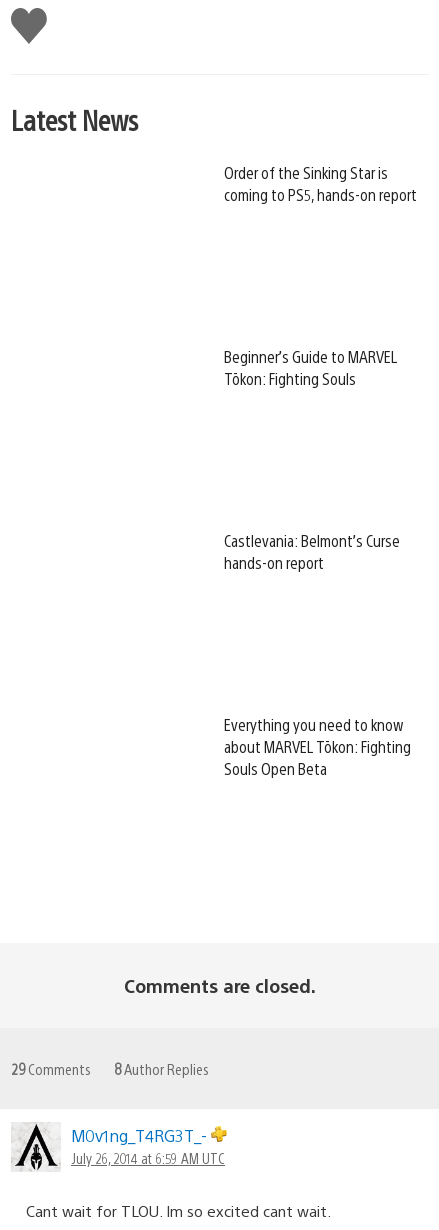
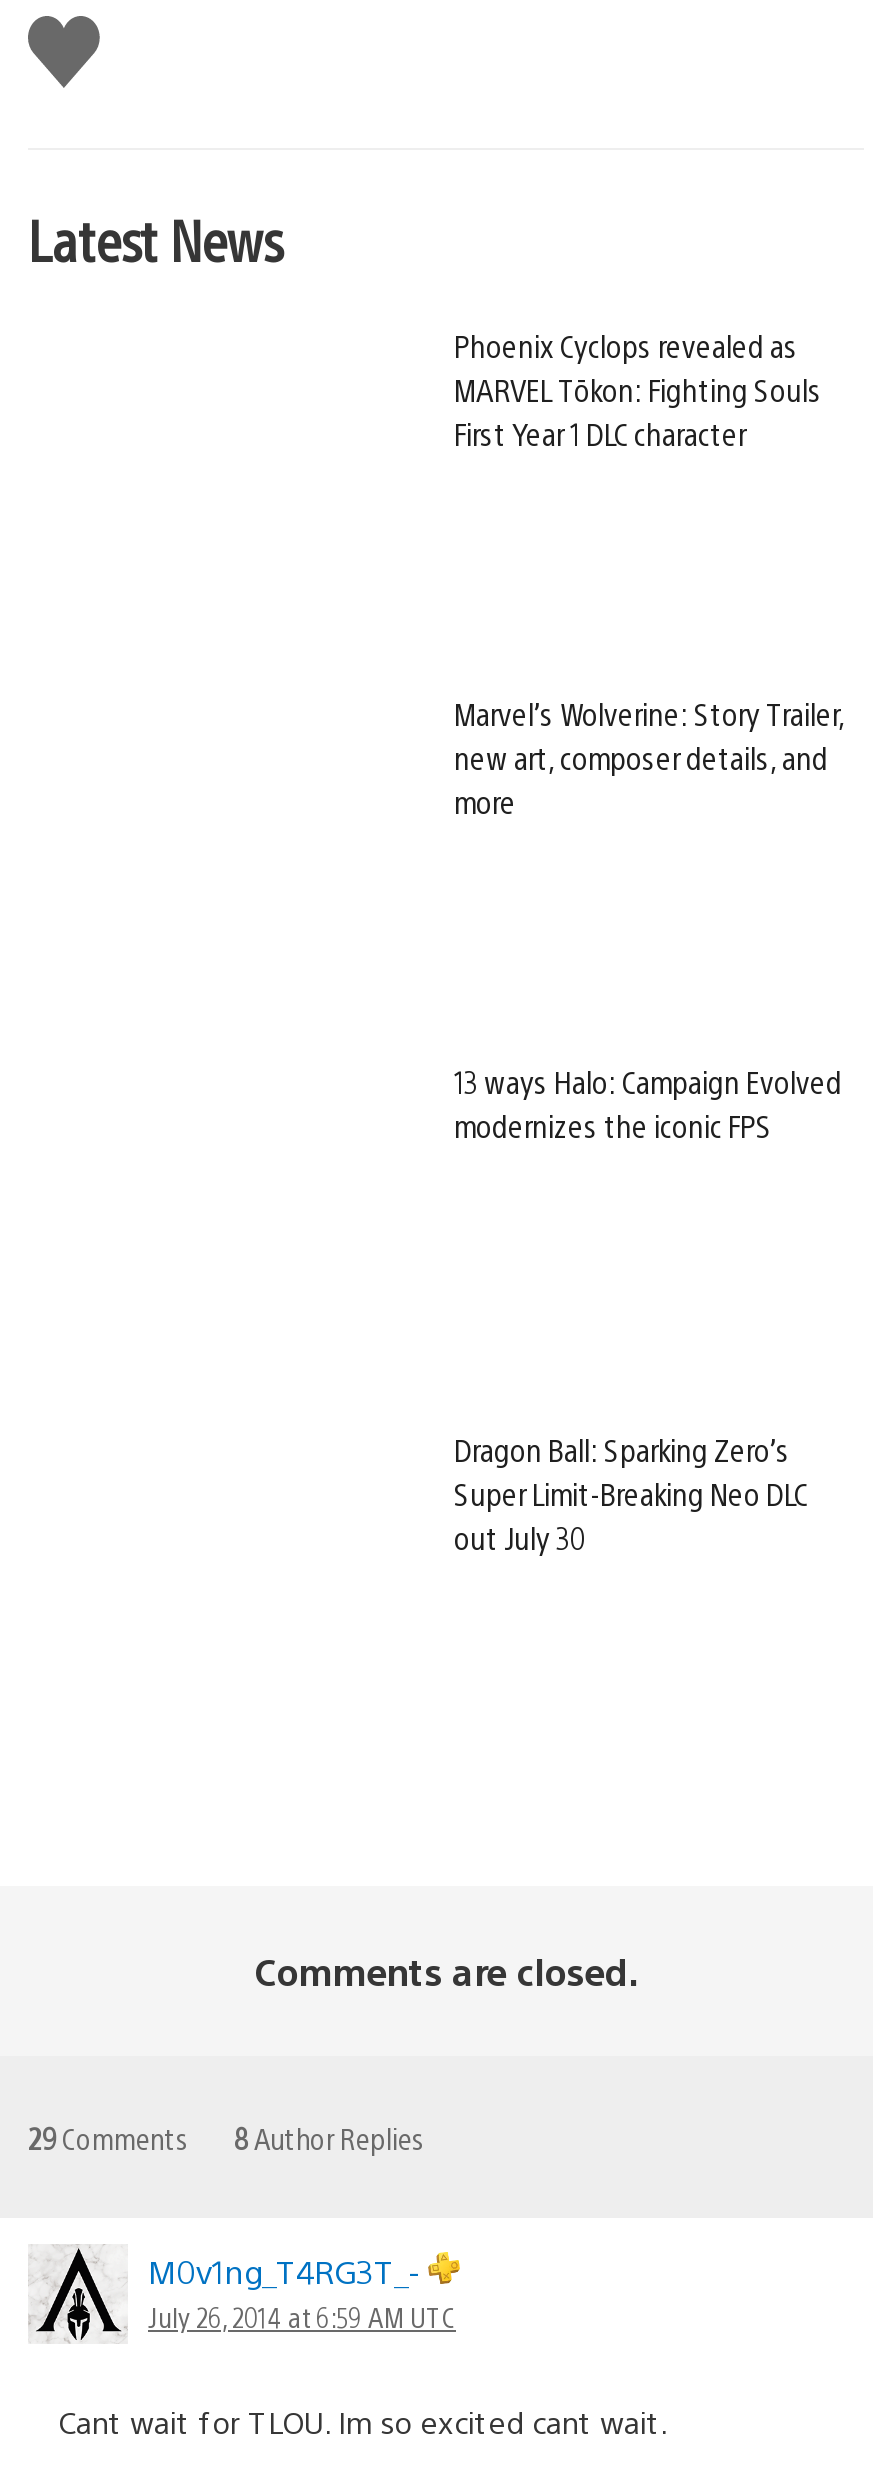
[224,162,417,205] Order of the Sinking Star is | coming to PS5, hands-on report -> [454,324,822,454] Phoenix Cyclops revealed as | MARVEL Tōkon: Fighting Souls | First Year 1 DLC character
[224,346,397,389] Beginner’s Guide to MARVEL | Tōkon: Fighting Souls -> [454,692,844,822] Marvel’s Wolverine: Story Trailer, | new art, composer details, and | more
[224,530,400,573] Castlevania: Belmont’s Curse | hands-on report -> [454,1060,842,1146] 13 ways Halo: Campaign Evolved | modernizes the iconic FPS
[224,714,411,779] Everything you need to know | about MARVEL Tōkon: Fighting | Souls Open Beta -> [454,1428,808,1558] Dragon Ball: Sparking Zero’s | Super Limit-Breaking Neo DLC | out July 30

